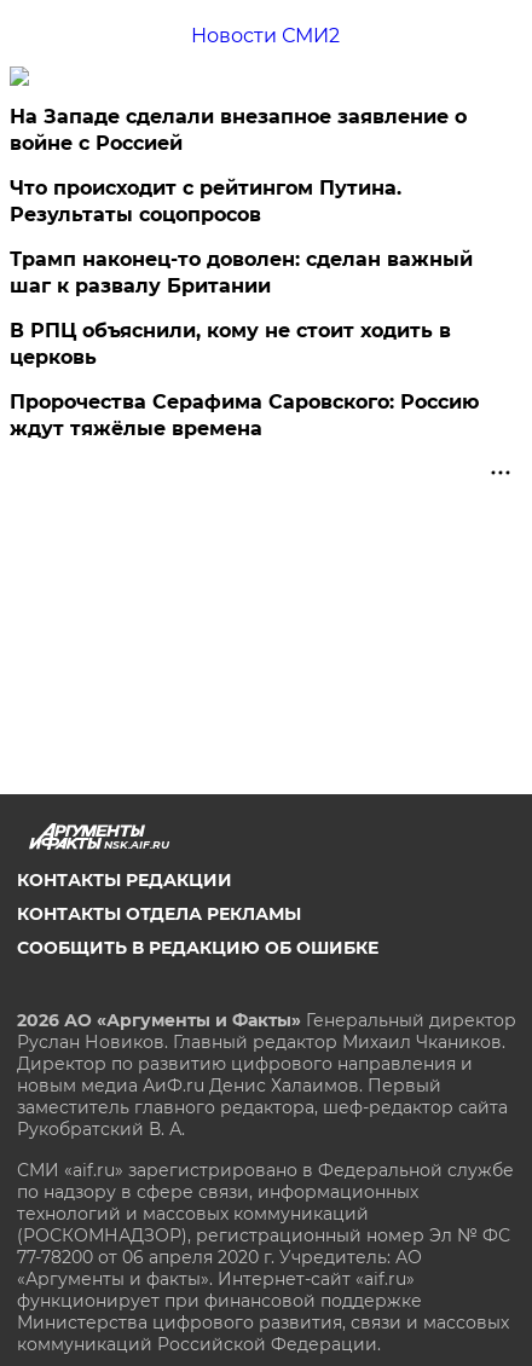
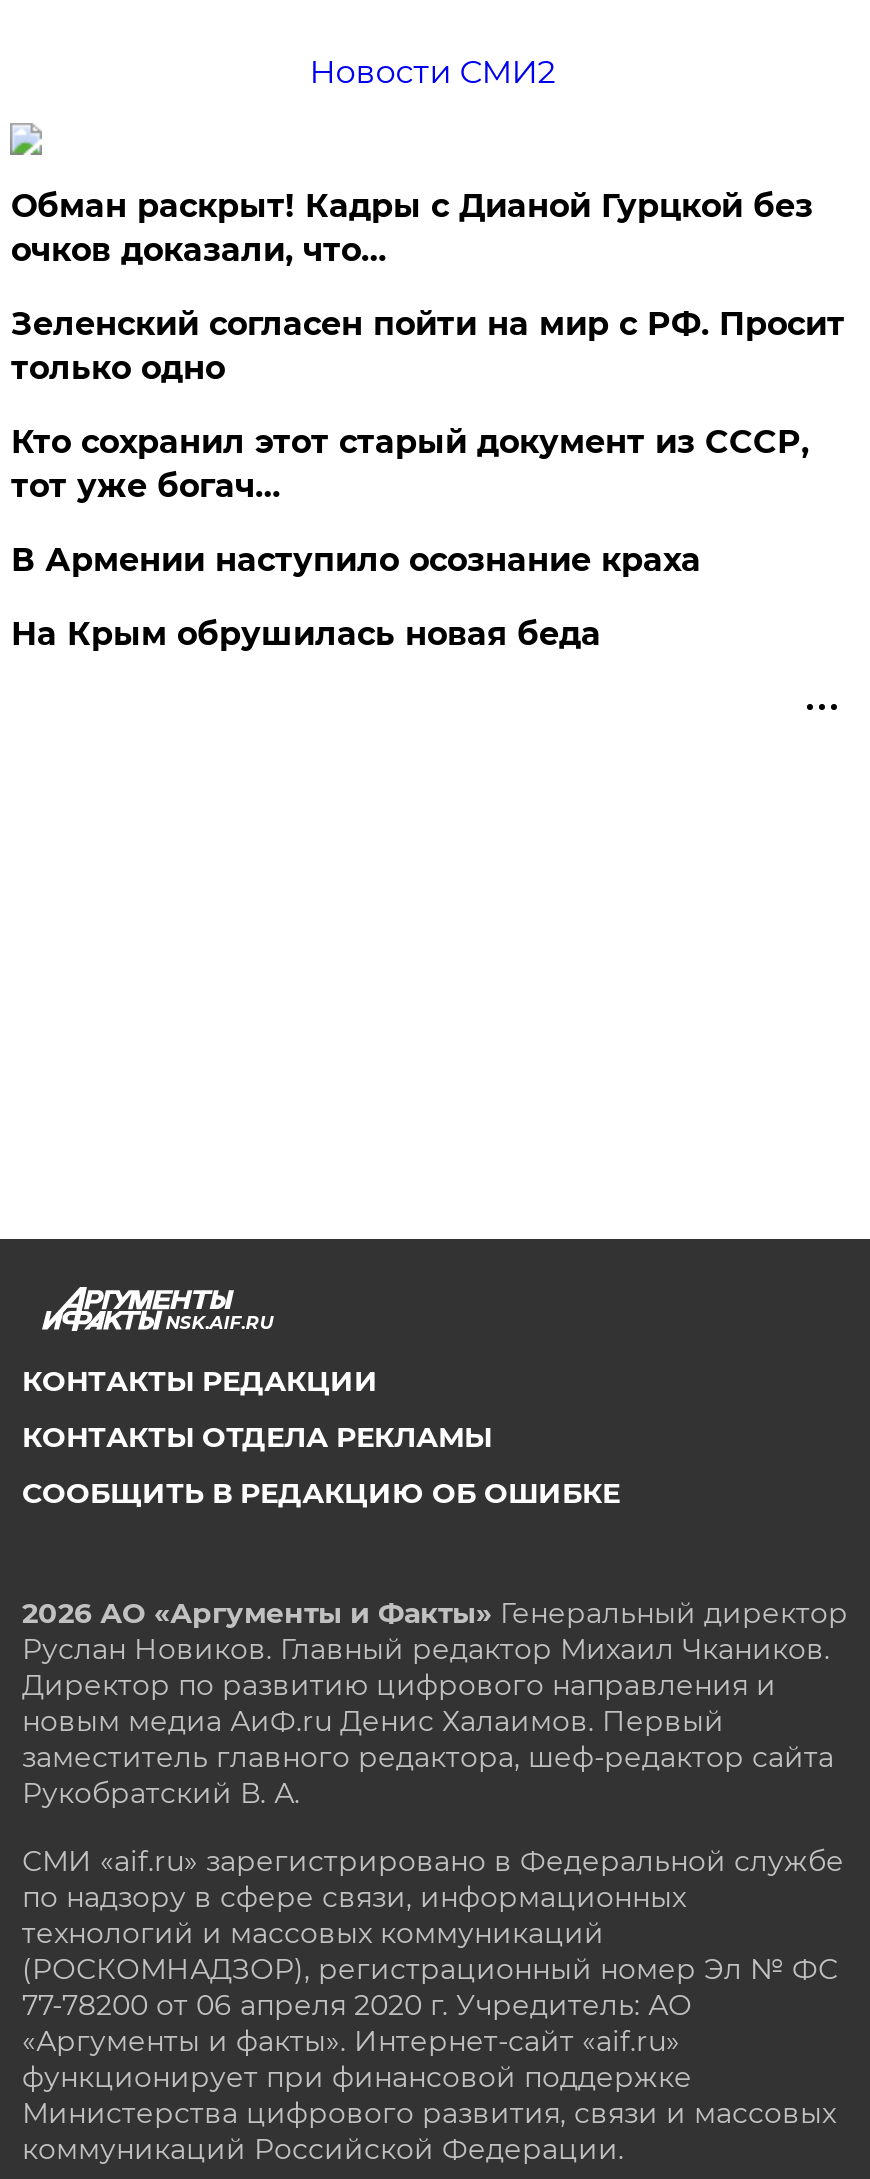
[10,105,467,155] На Западе сделали внезапное заявление о | войне с Россией -> [11,188,813,270] Обман раскрыт! Кадры с Дианой Гурцкой без | очков доказали, что…
[10,176,402,226] Что происходит с рейтингом Путина. | Результаты соцопросов -> [11,306,845,388] Зеленский согласен пойти на мир с РФ. Просит | только одно
[10,248,473,297] Трамп наконец-то доволен: сделан важный | шаг к развалу Британии -> [11,424,809,506] Кто сохранил этот старый документ из СССР, | тот уже богач…
[10,319,451,369] В РПЦ объяснили, кому не стоит ходить в | церковь -> [11,542,701,580] В Армении наступило осознание краха
[10,390,479,440] Пророчества Серафима Саровского: Россию | ждут тяжёлые времена -> [11,616,601,654] На Крым обрушилась новая беда

